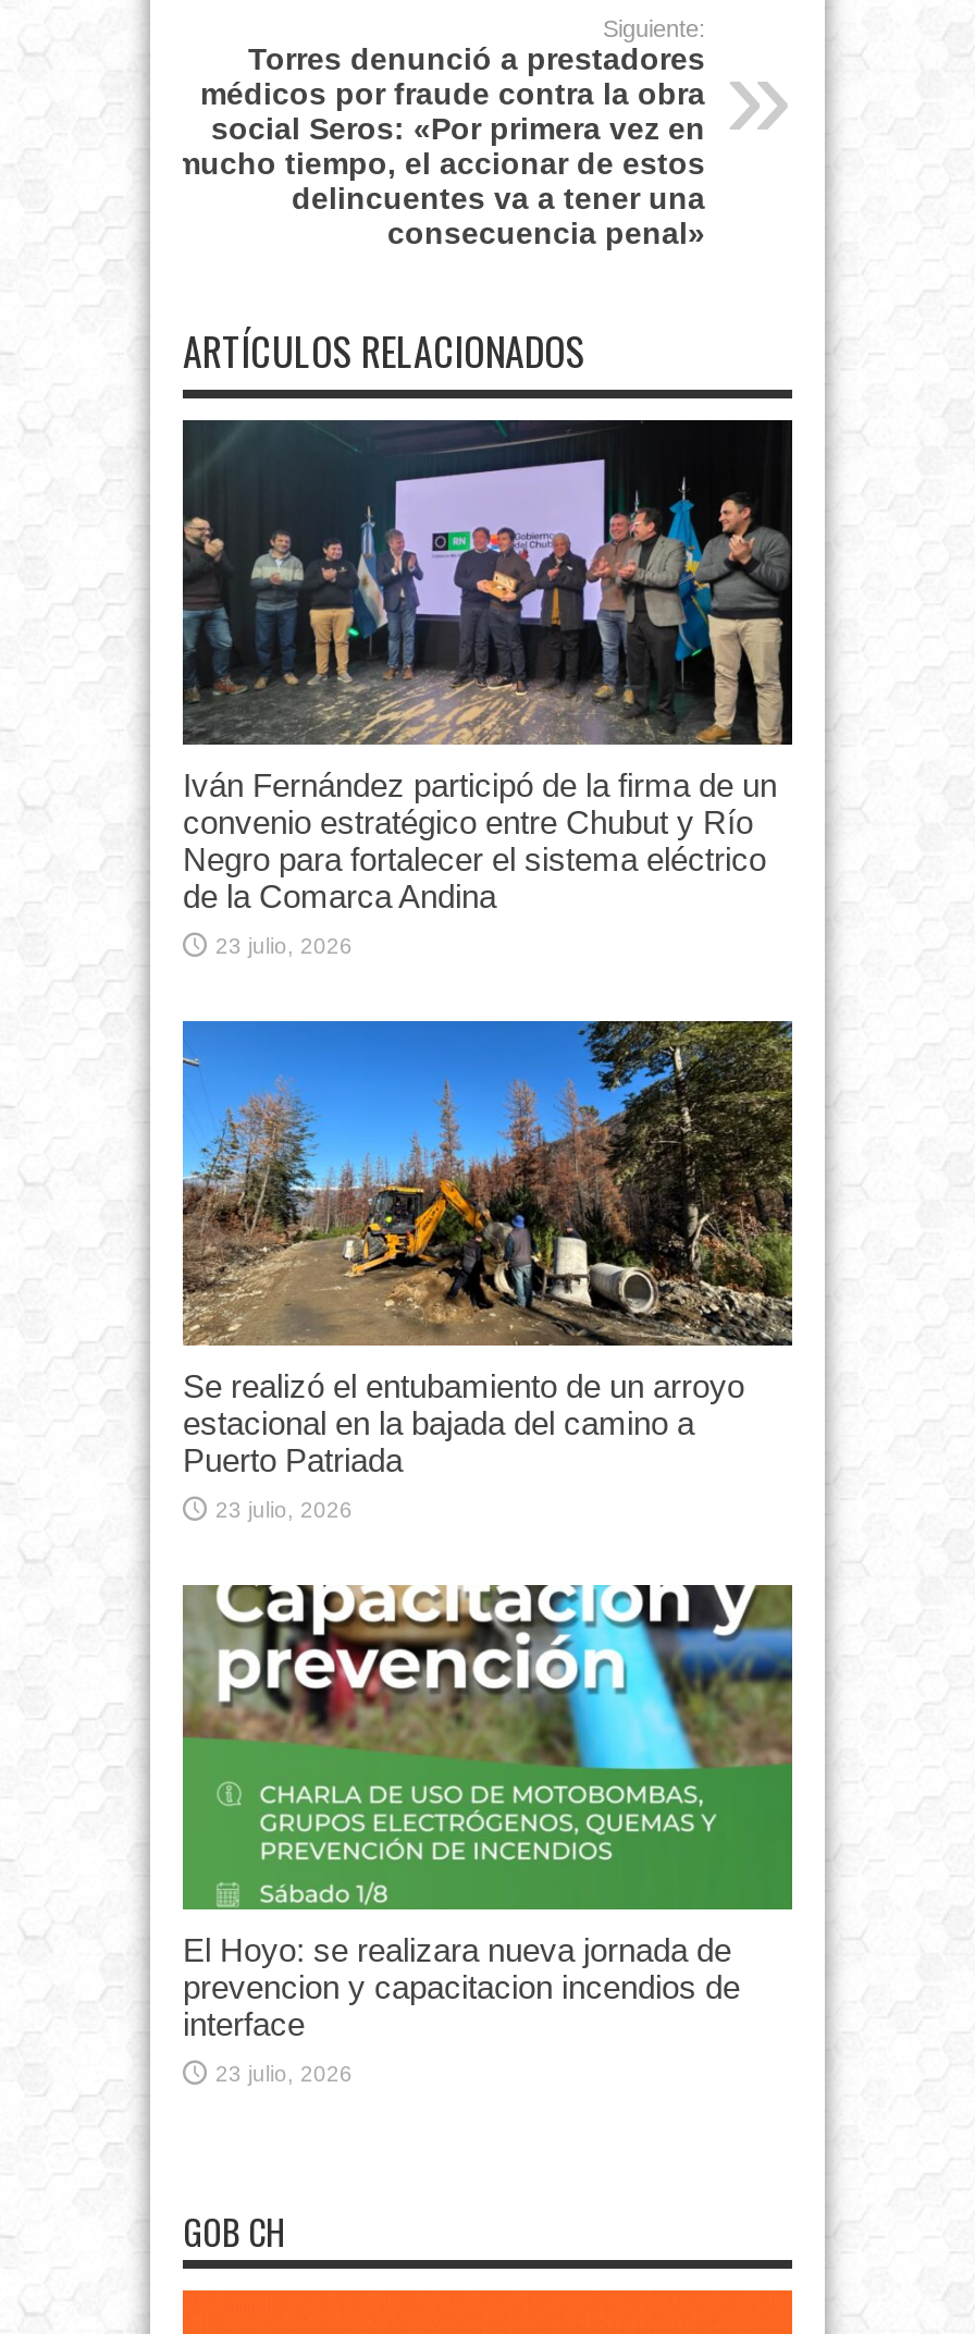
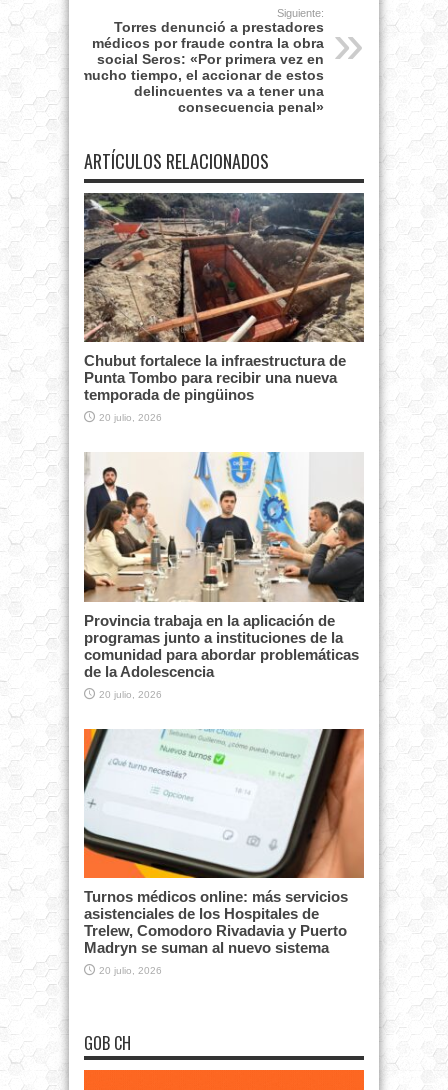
[183,418,794,915] [image] | Iván Fernández participó de la firma de un | convenio estratégico entre Chubut y Río | Negro para fortalecer el sistema eléctrico | de la Comarca Andina -> [83,192,365,403] [image] | Chubut fortalece la infraestructura de | Punta Tombo para recibir una nueva | temporada de pingüinos
[215,934,353,958] 23 julio, 2026 -> [99,412,162,423] 20 julio, 2026
[181,984,794,1479] [image] | Se realizó el entubamiento de un arroyo | estacional en la bajada del camino a | Puerto Patriada -> [83,451,364,680] [image] | Provincia trabaja en la aplicación de | programas junto a instituciones de la | comunidad para abordar problemáticas | de la Adolescencia
[215,1498,353,1522] 23 julio, 2026 -> [99,689,162,700] 20 julio, 2026
[181,1583,794,2042] [image] | El Hoyo: se realizara nueva jornada de | prevencion y capacitacion incendios de | interface -> [83,728,365,956] [image] | Turnos médicos online: más servicios | asistenciales de los Hospitales de | Trelew, Comodoro Rivadavia y Puerto | Madryn se suman al nuevo sistema
[215,2062,353,2086] 23 julio, 2026 -> [99,965,162,976] 20 julio, 2026

